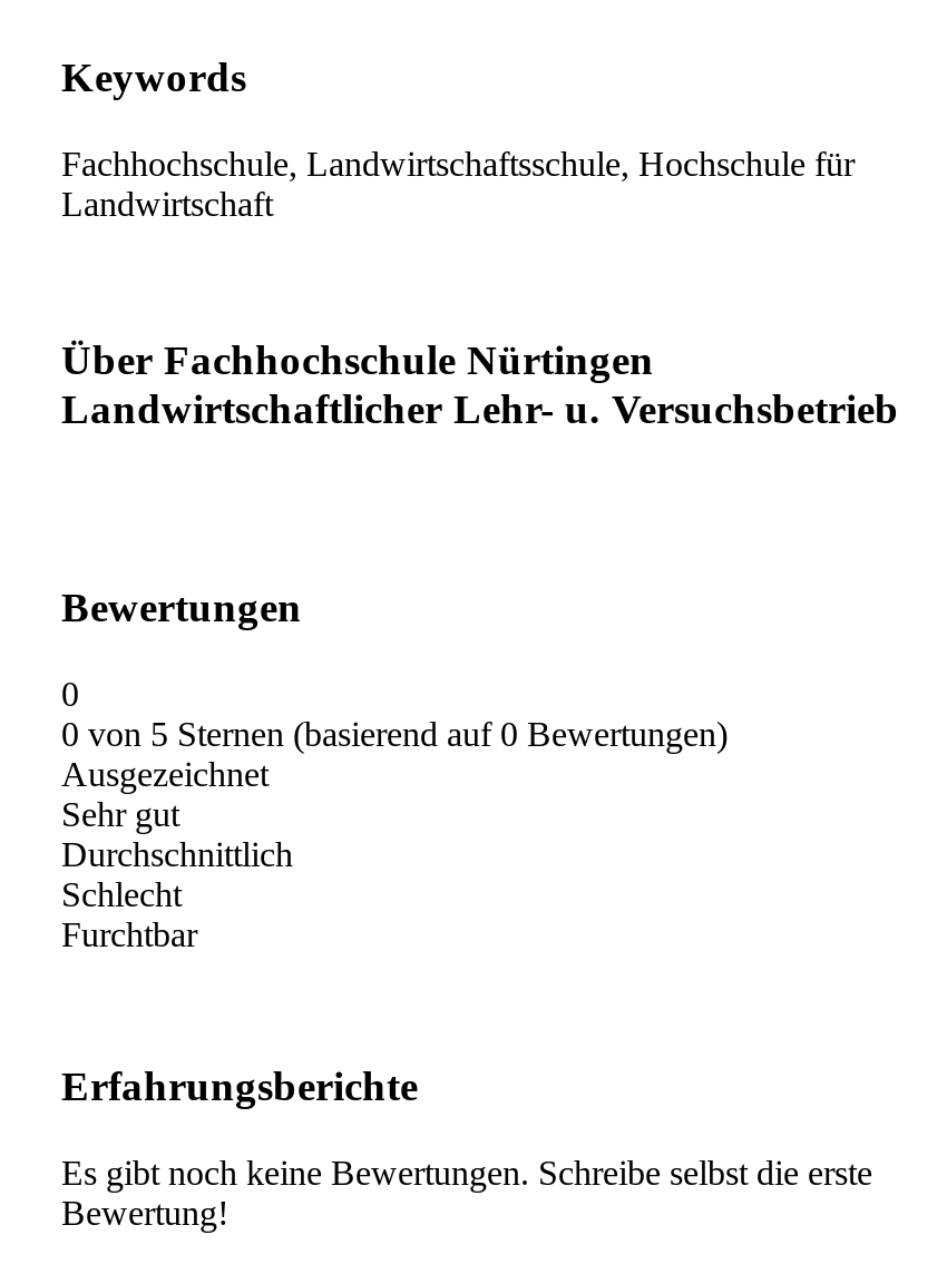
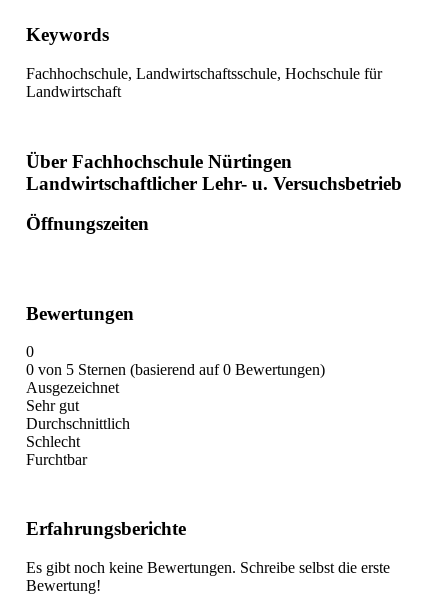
none -> [26,213,149,234] Öffnungszeiten

